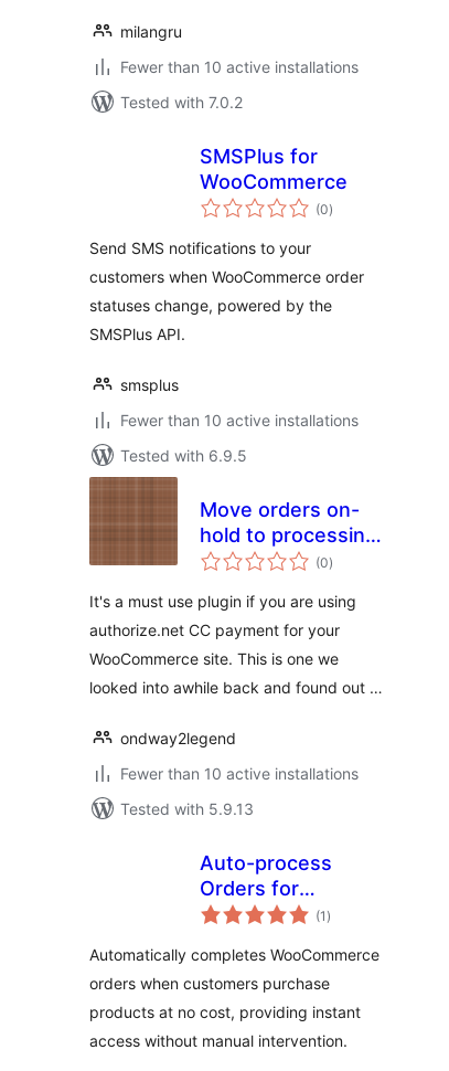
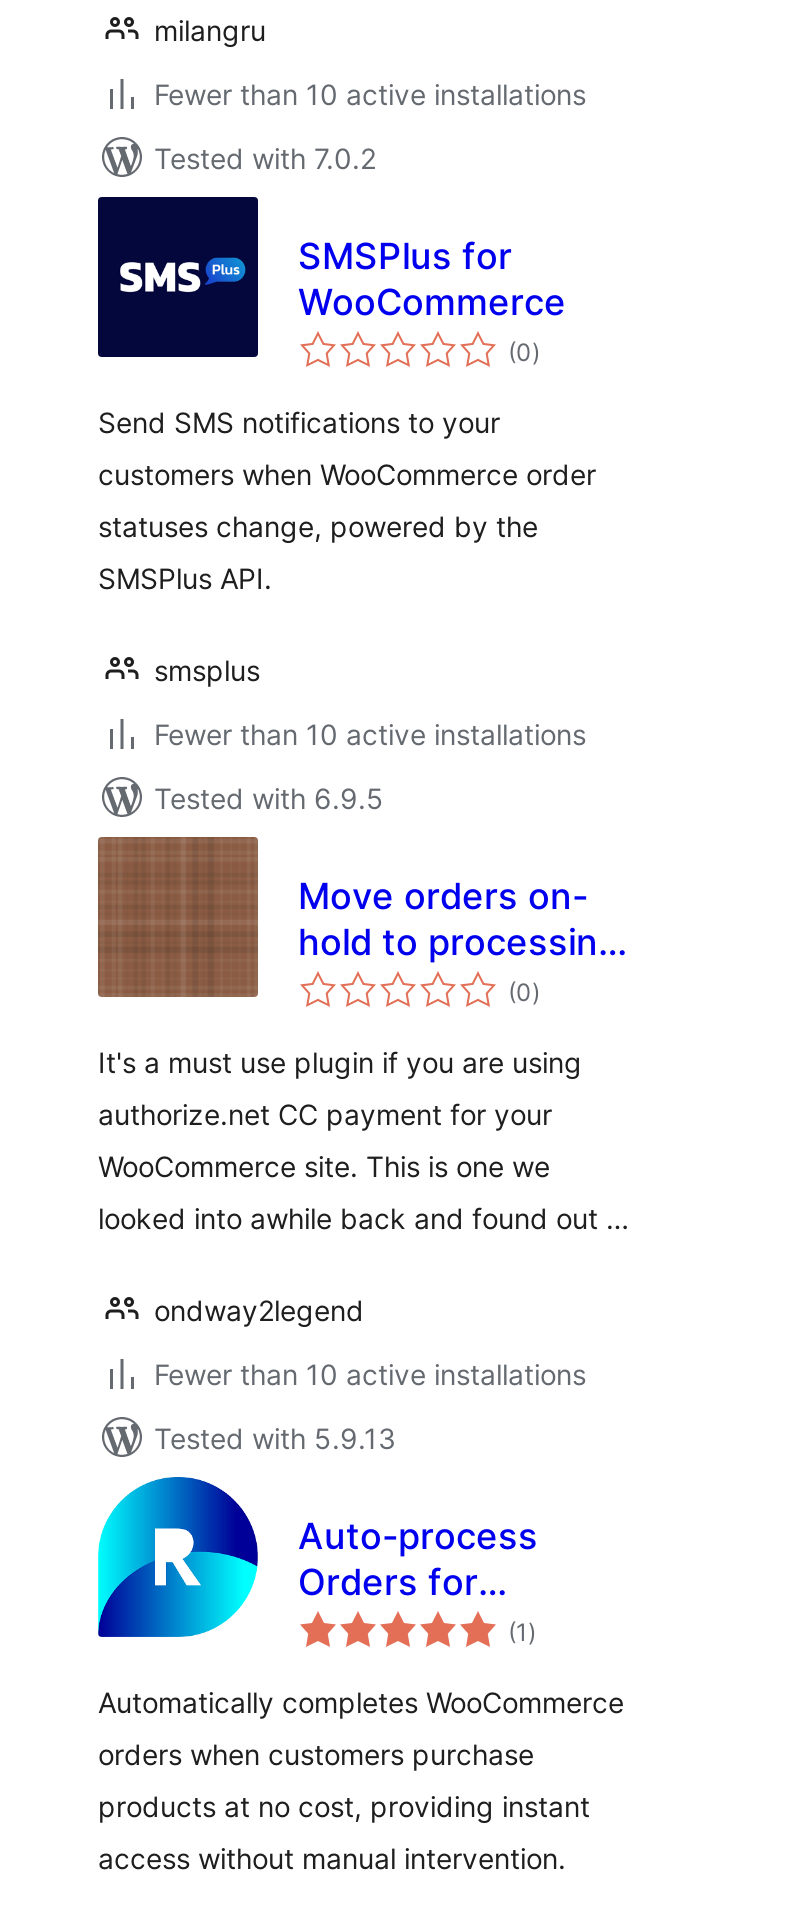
none -> [96,195,260,359] [image]
none -> [96,1475,260,1639] [image]

